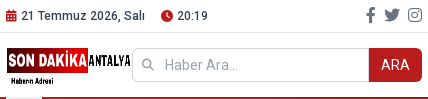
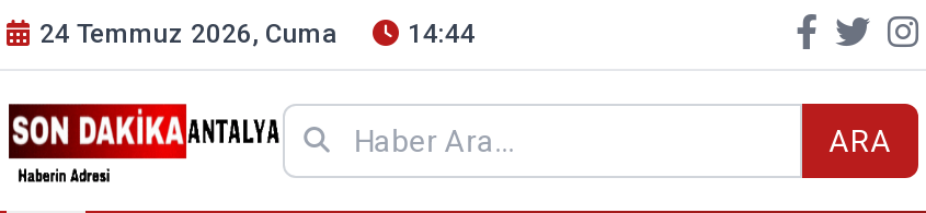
[21,9,145,23] 21 Temmuz 2026, Salı -> [39,19,338,49] 24 Temmuz 2026, Cuma
[177,9,208,23] 20:19 -> [408,19,476,49] 14:44

